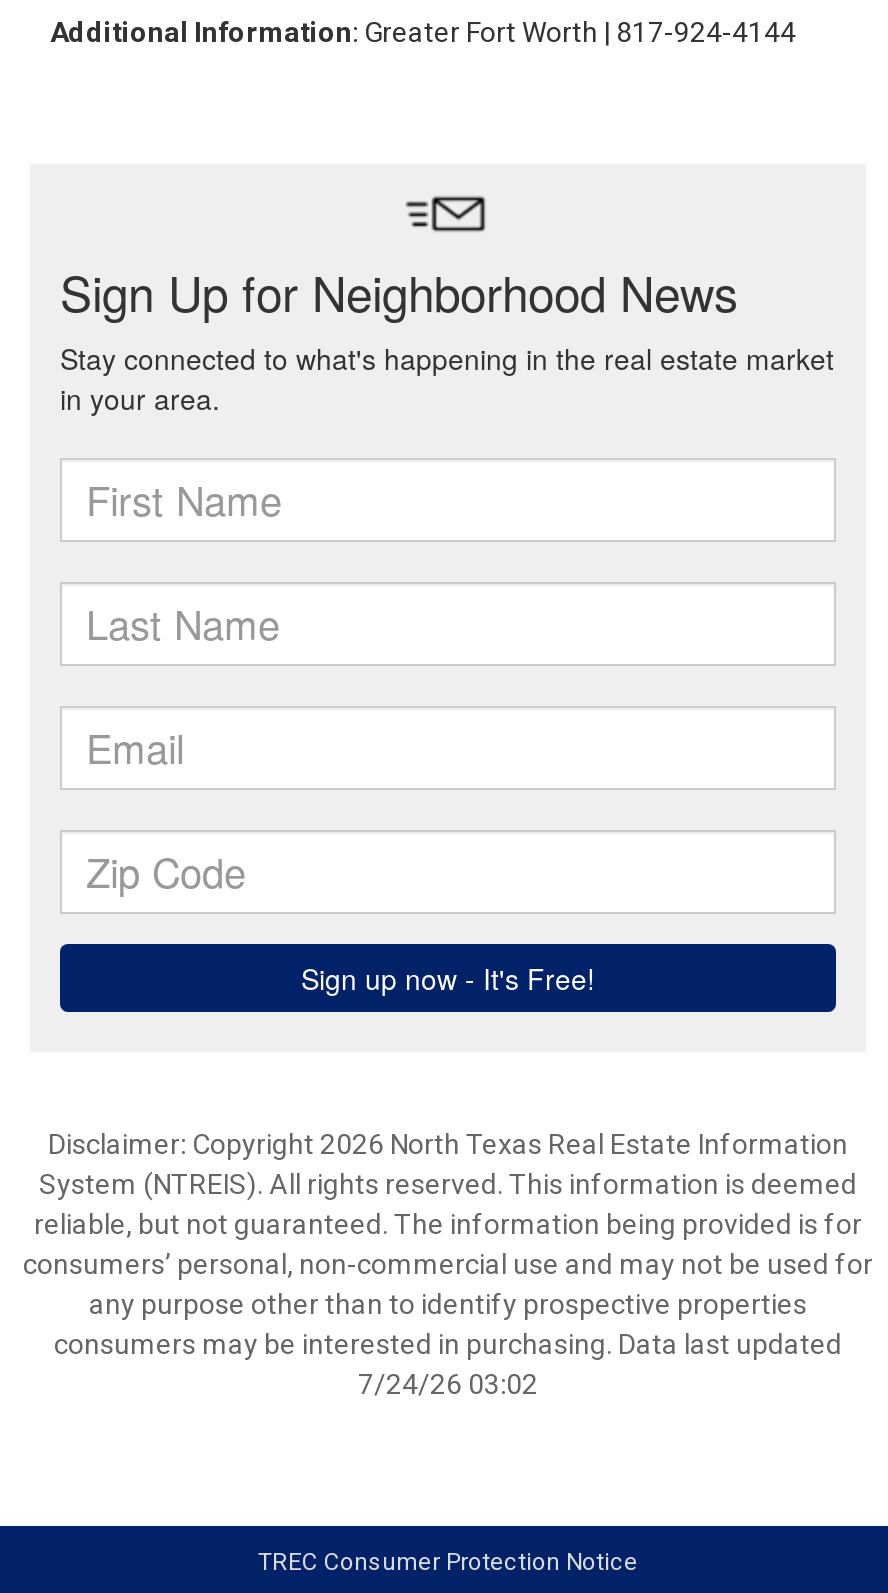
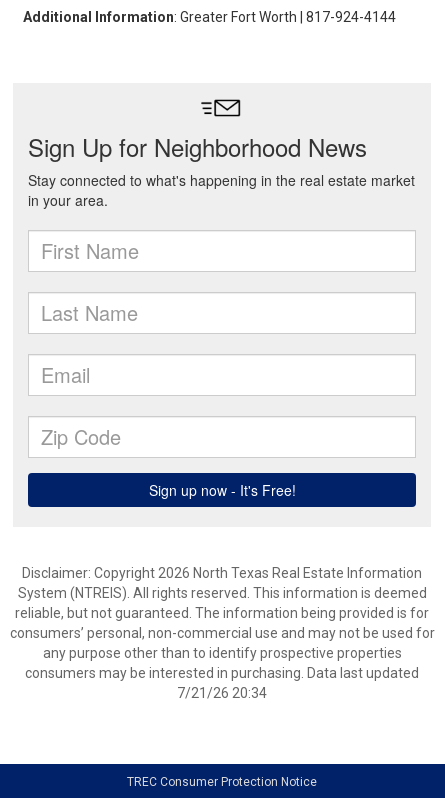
[358,1368,538,1400] 7/24/26 03:02 -> [177,685,267,701] 7/21/26 20:34

